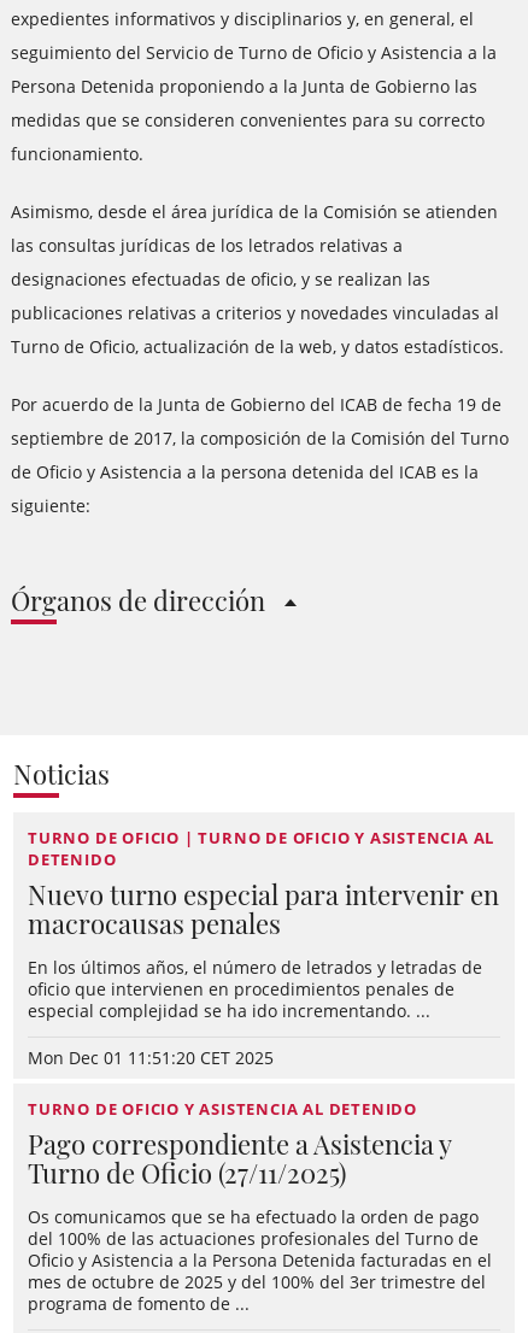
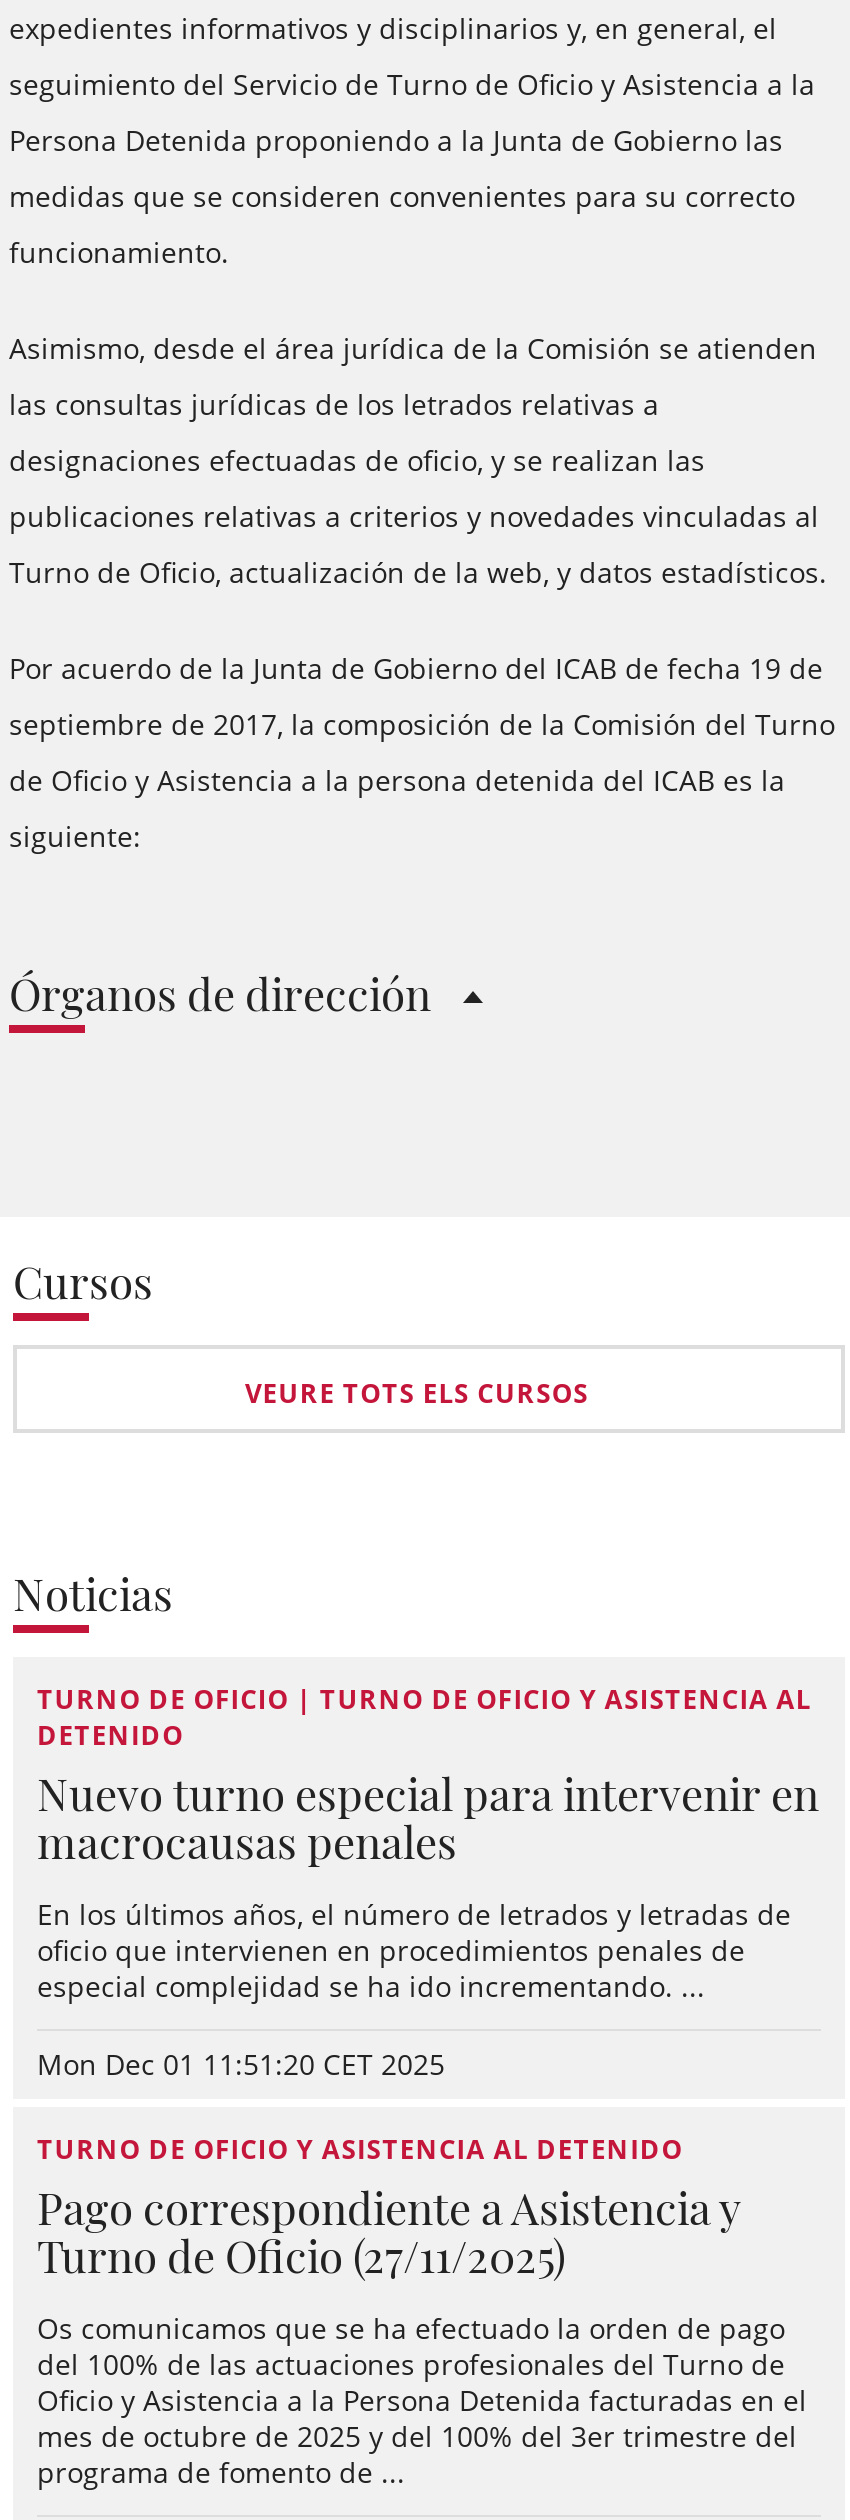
none -> [13,1251,589,1411] Cursos | VEURE TOTS ELS CURSOS

